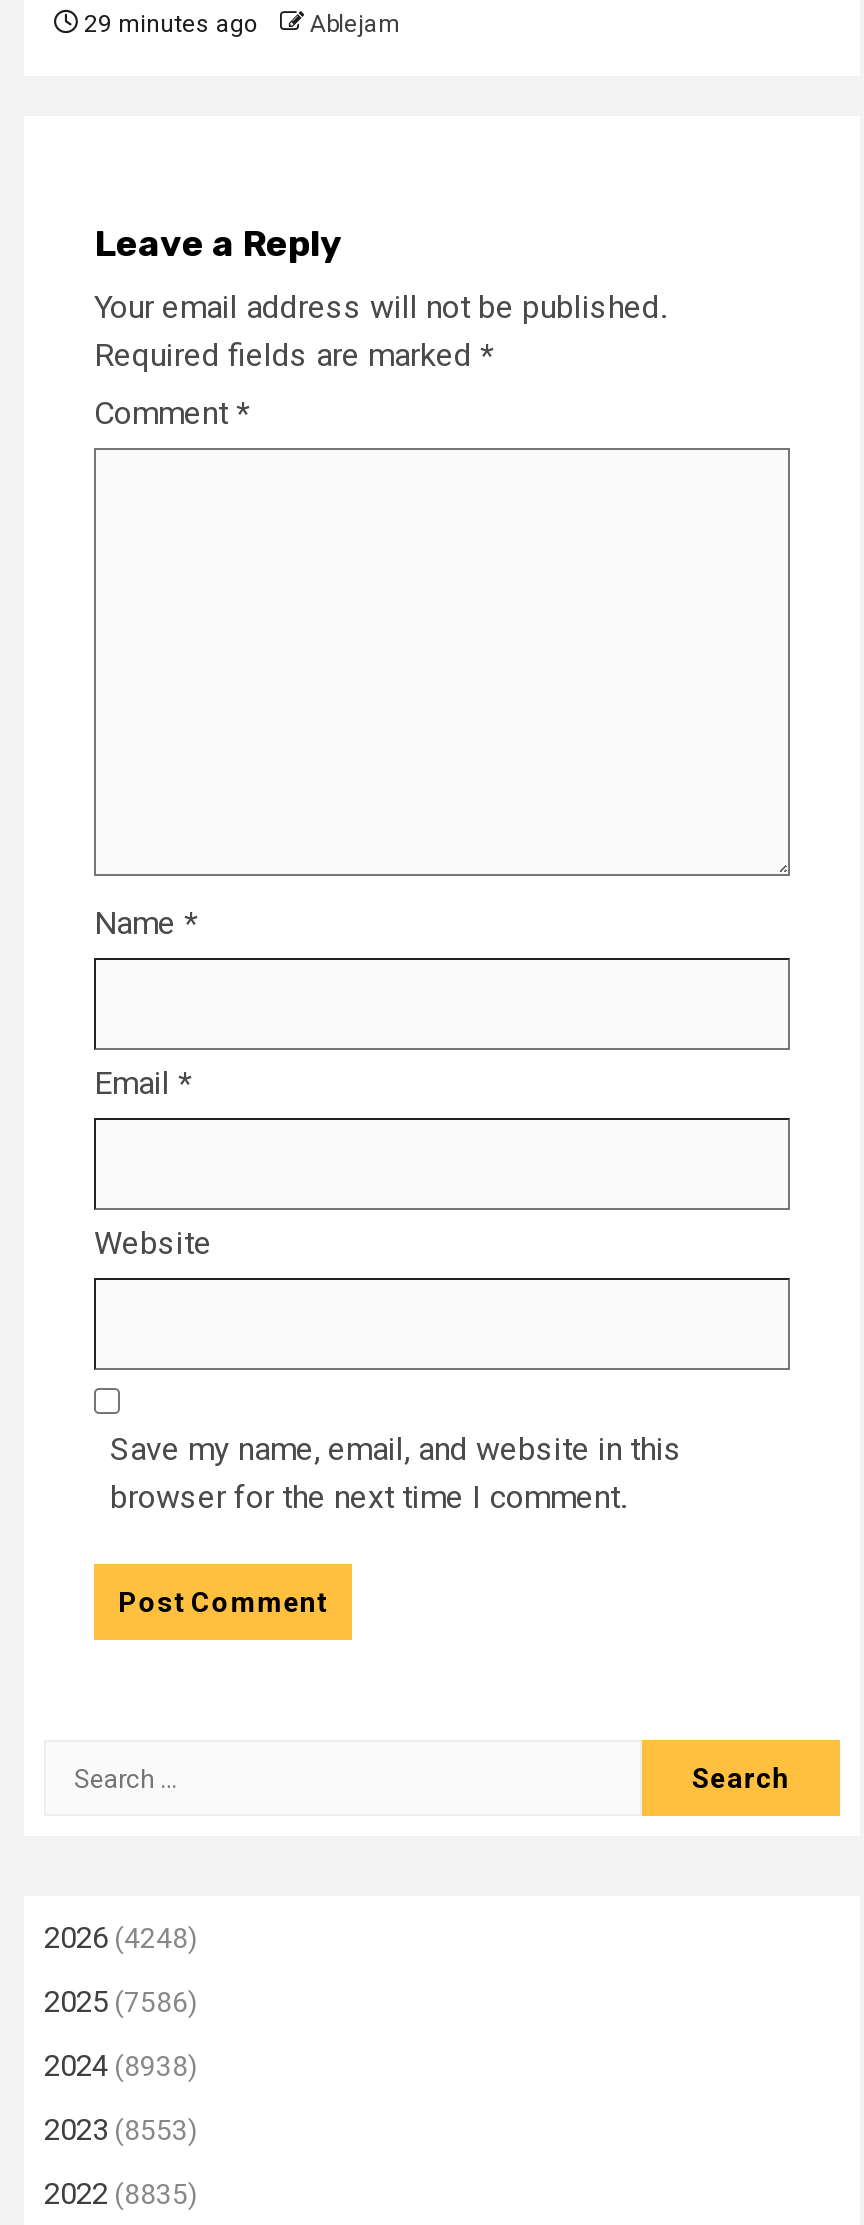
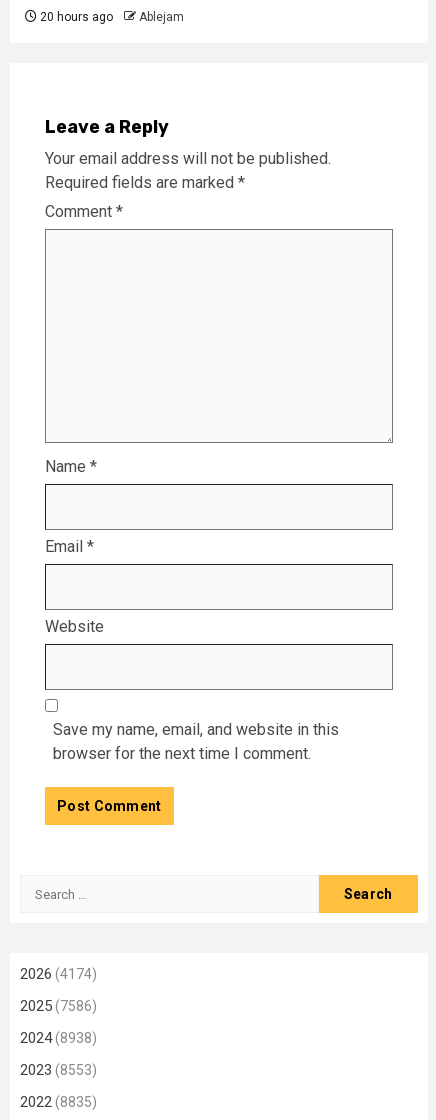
[78,10,400,38] 29 minutes ago Ablejam -> [37,10,184,24] 20 hours ago Ablejam
[44,1920,198,1956] 2026 (4248) -> [20,965,97,983] 2026 (4174)

